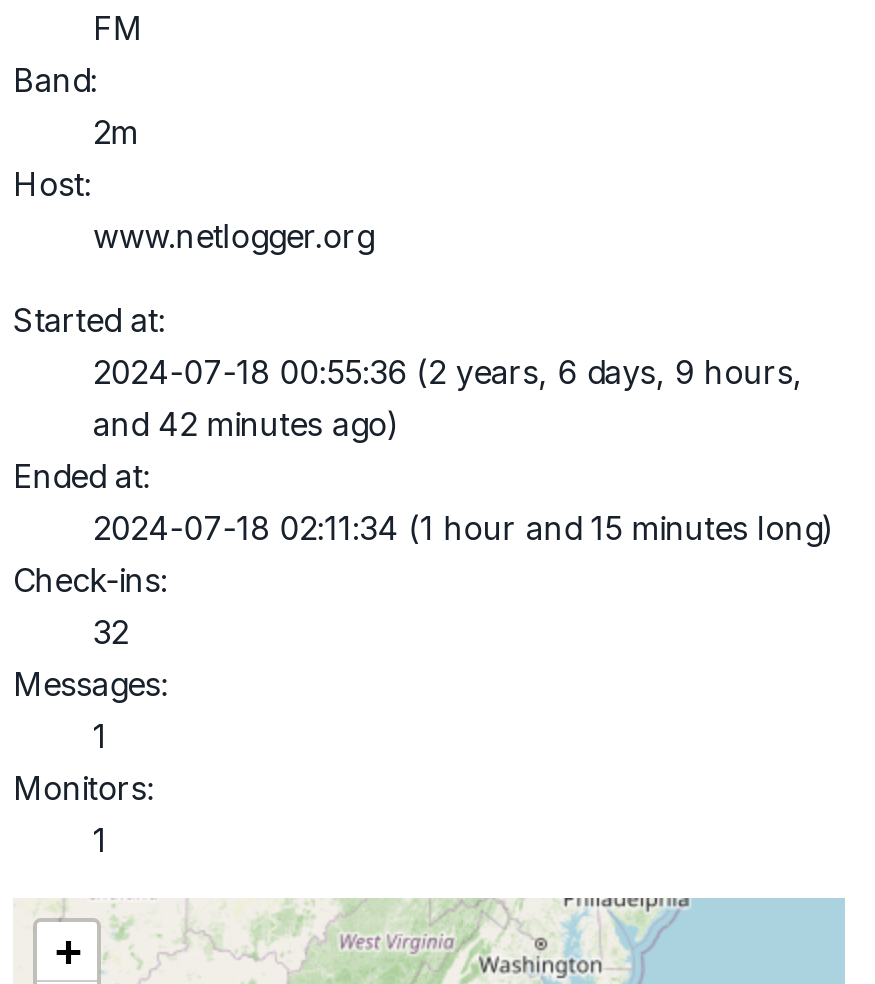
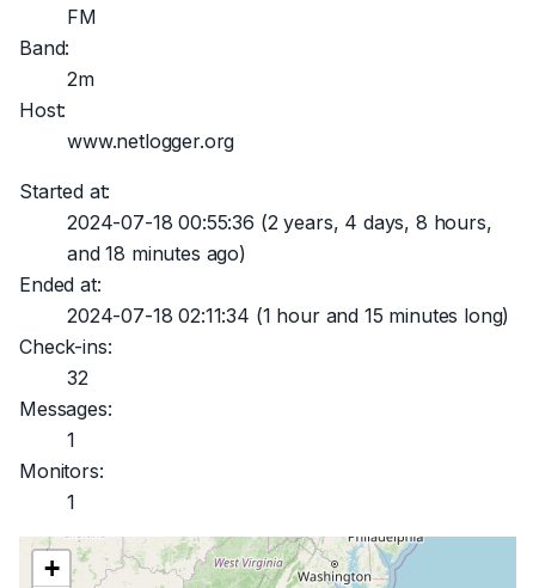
[93,352,802,392] 2024-07-18 00:55:36 (2 years, 6 days, 9 hours, -> [67,210,492,234] 2024-07-18 00:55:36 (2 years, 4 days, 8 hours,
[93,404,399,444] and 42 minutes ago) -> [67,241,246,265] and 18 minutes ago)

